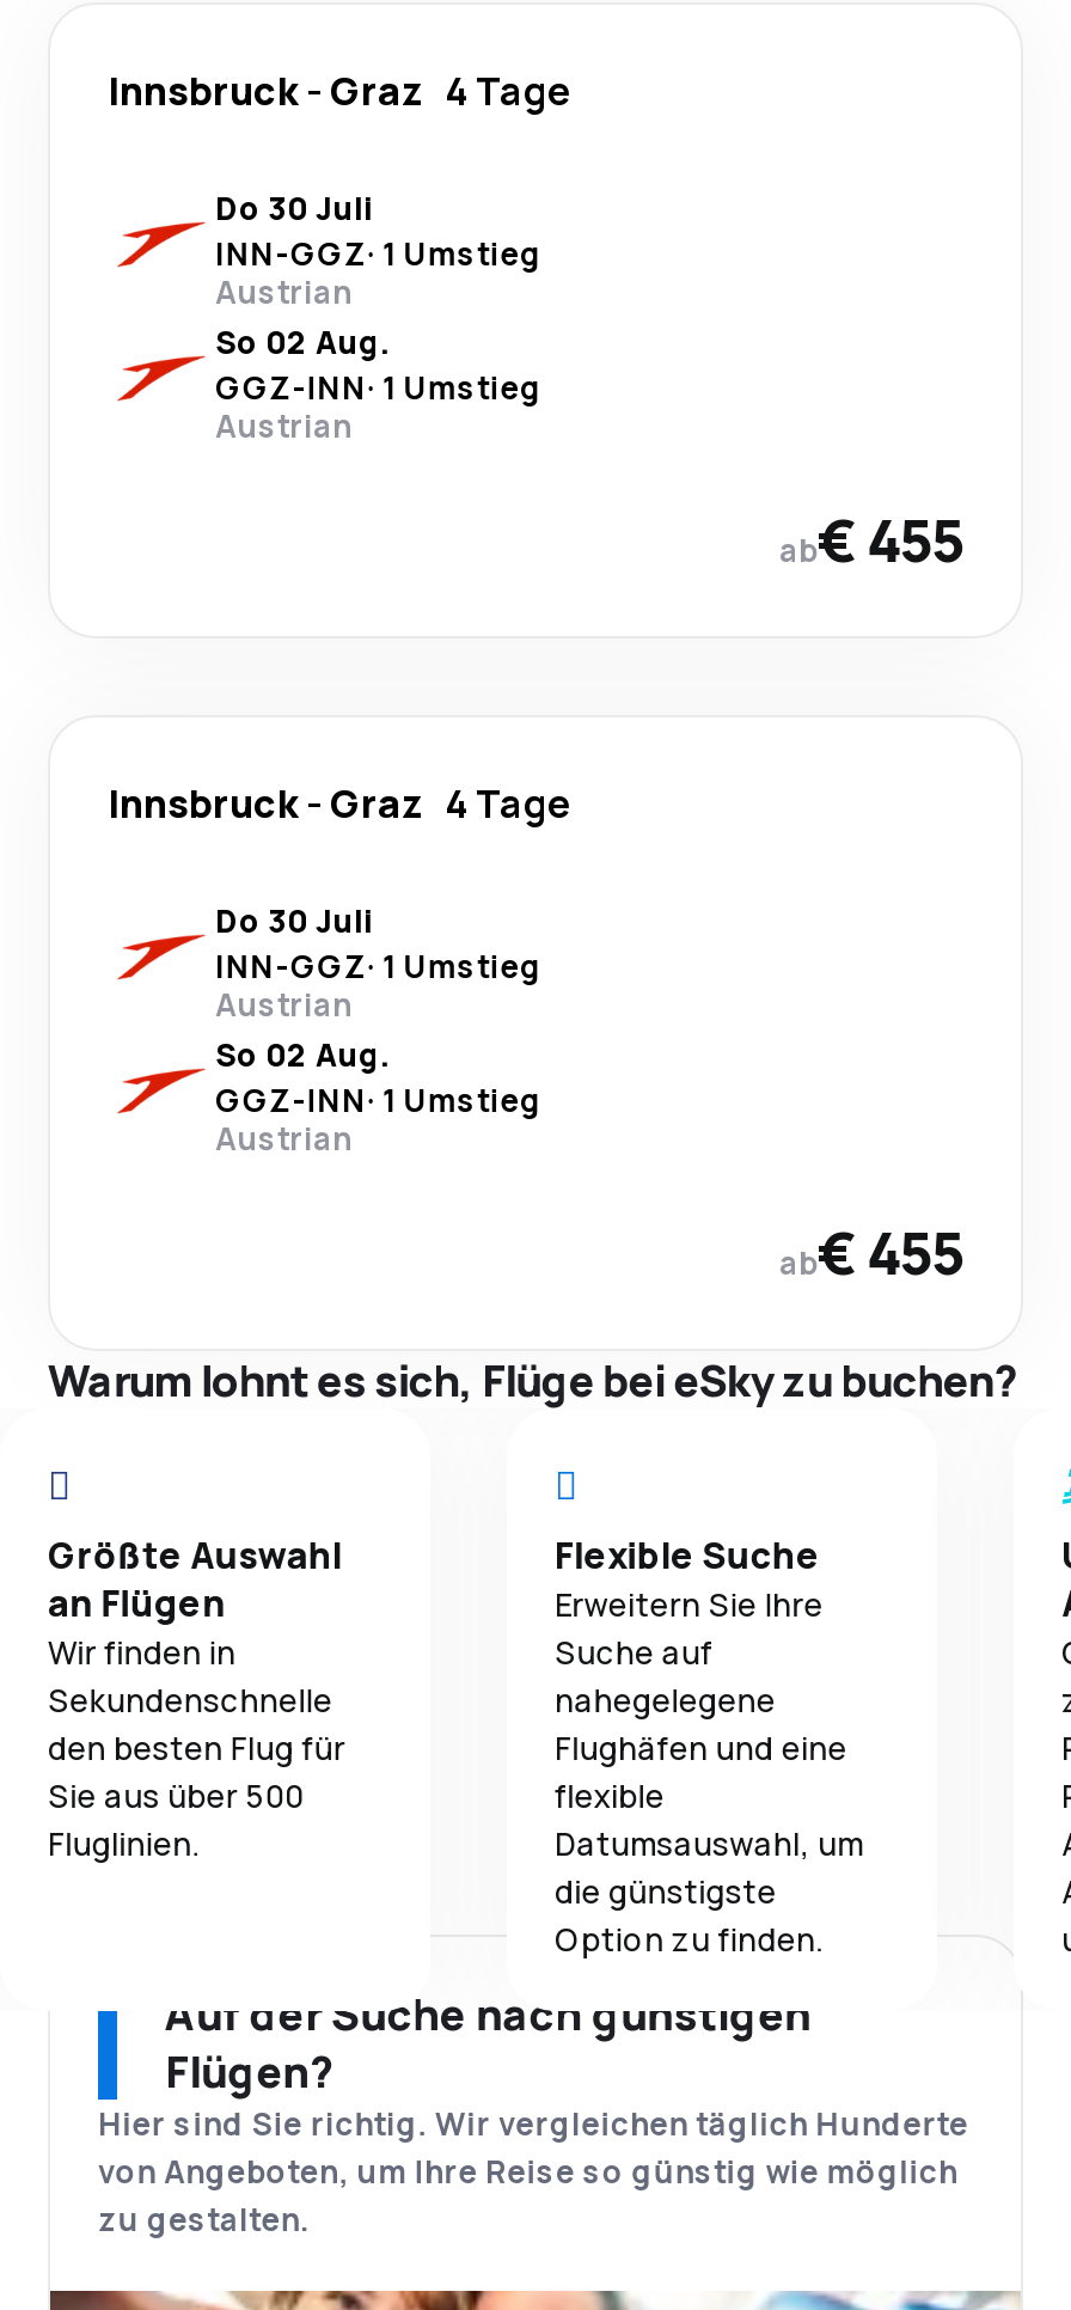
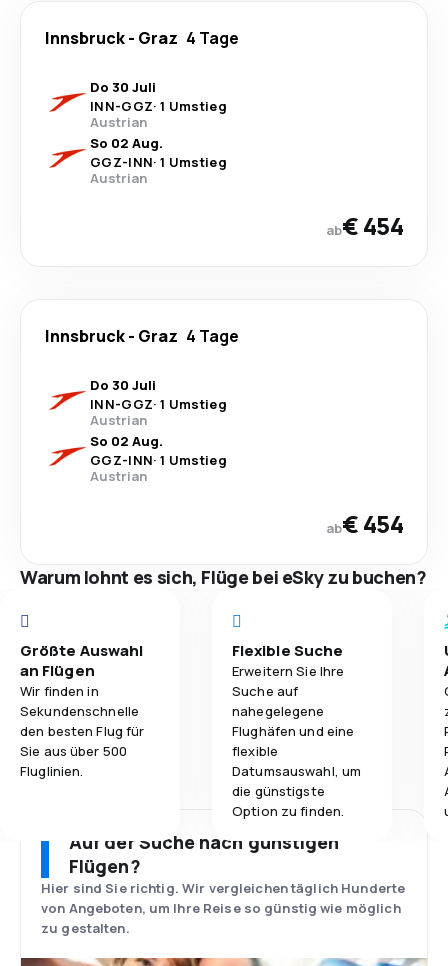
[779,500,963,579] ab€ 455 -> [326,209,403,242] ab€ 454
[779,1212,963,1291] ab€ 455 -> [326,507,403,540] ab€ 454

